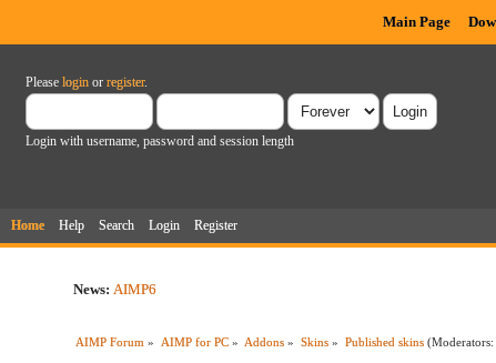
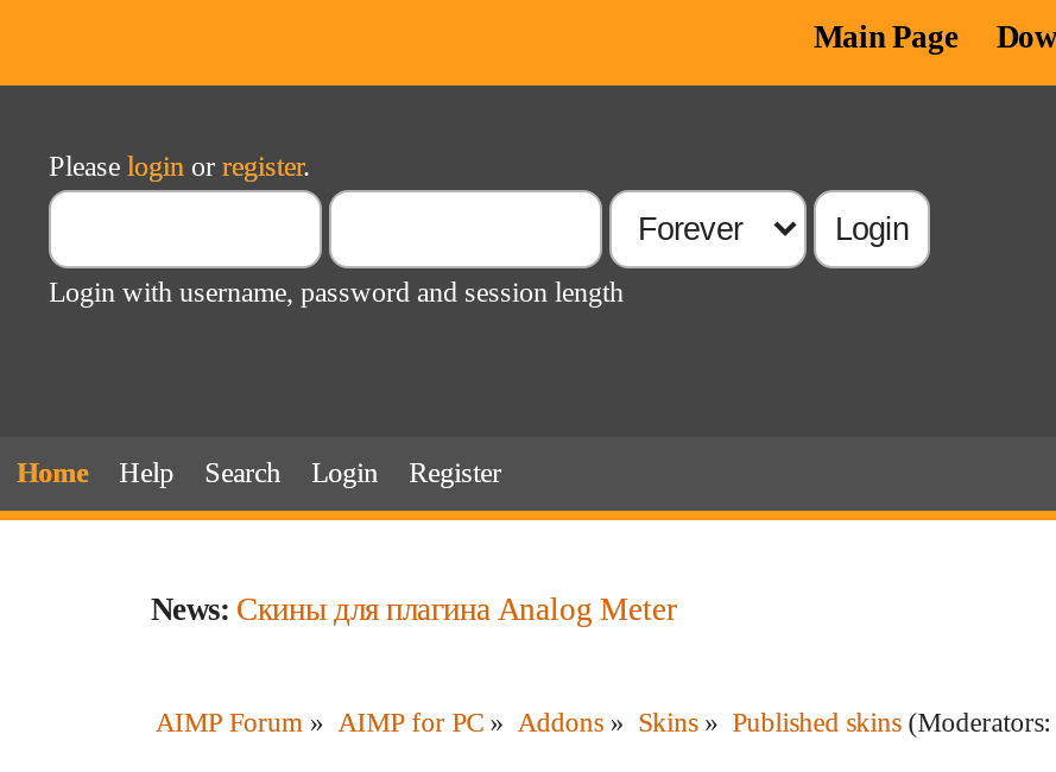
[73,281,156,298] News: AIMP6 -> [151,591,676,627] News: Скины для плагина Analog Meter

